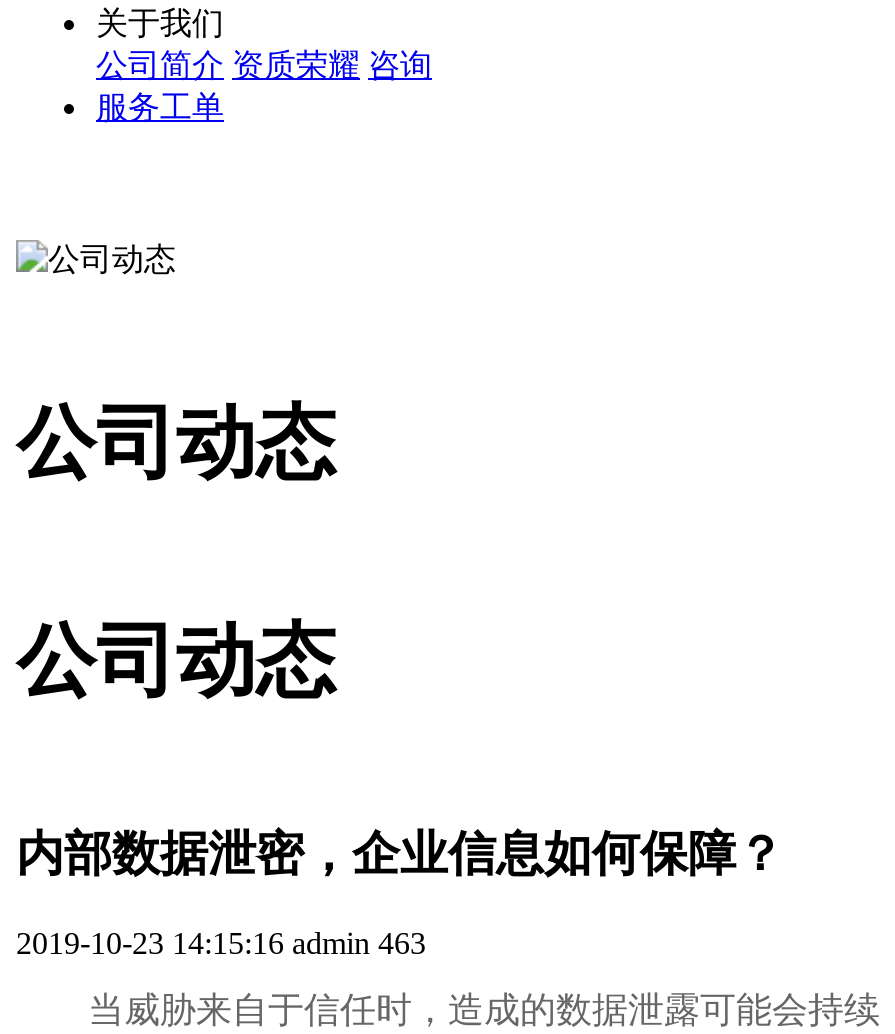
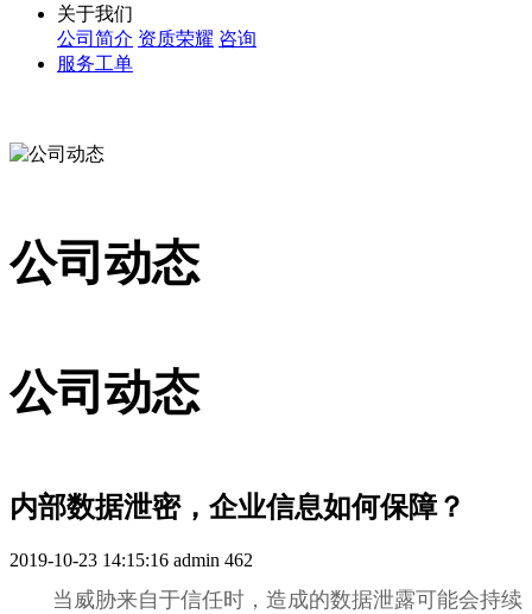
[16,925,426,959] 2019-10-23 14:15:16 admin 463 -> [9,550,253,570] 2019-10-23 14:15:16 admin 462

